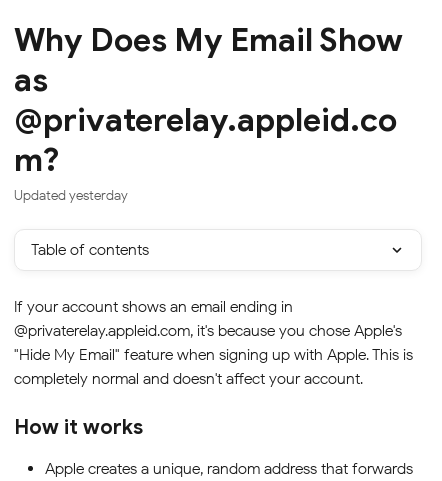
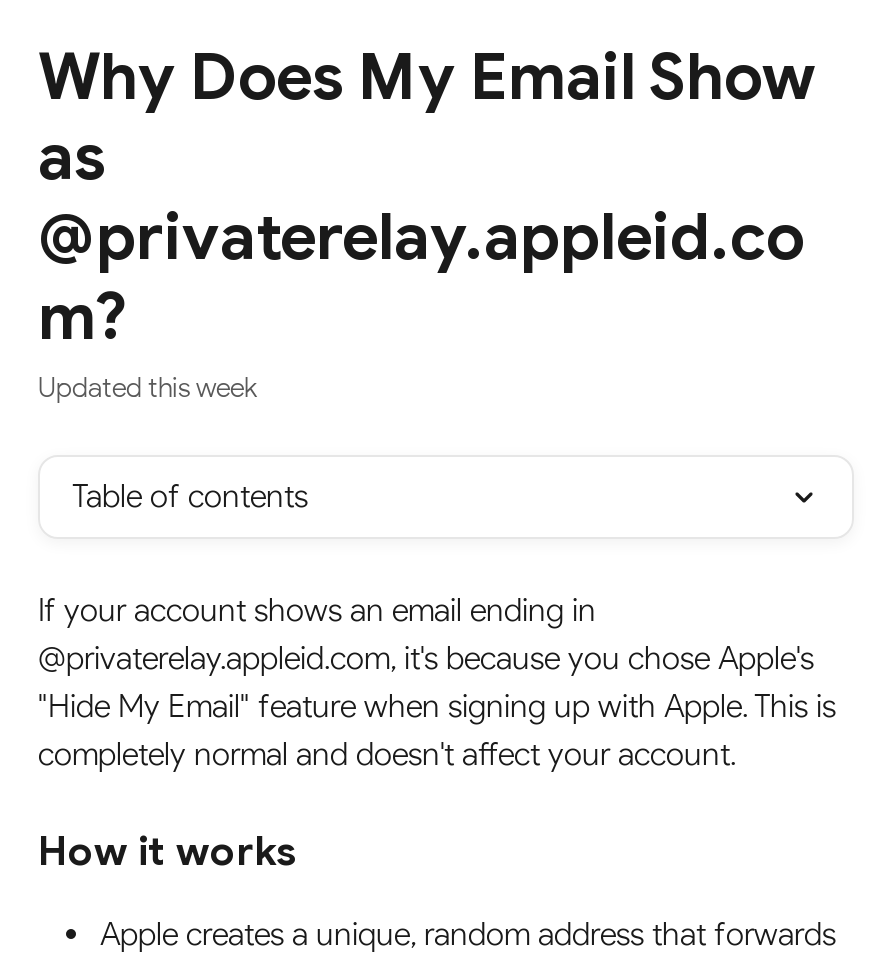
[14,187,128,204] Updated yesterday -> [38,371,258,405] Updated this week

